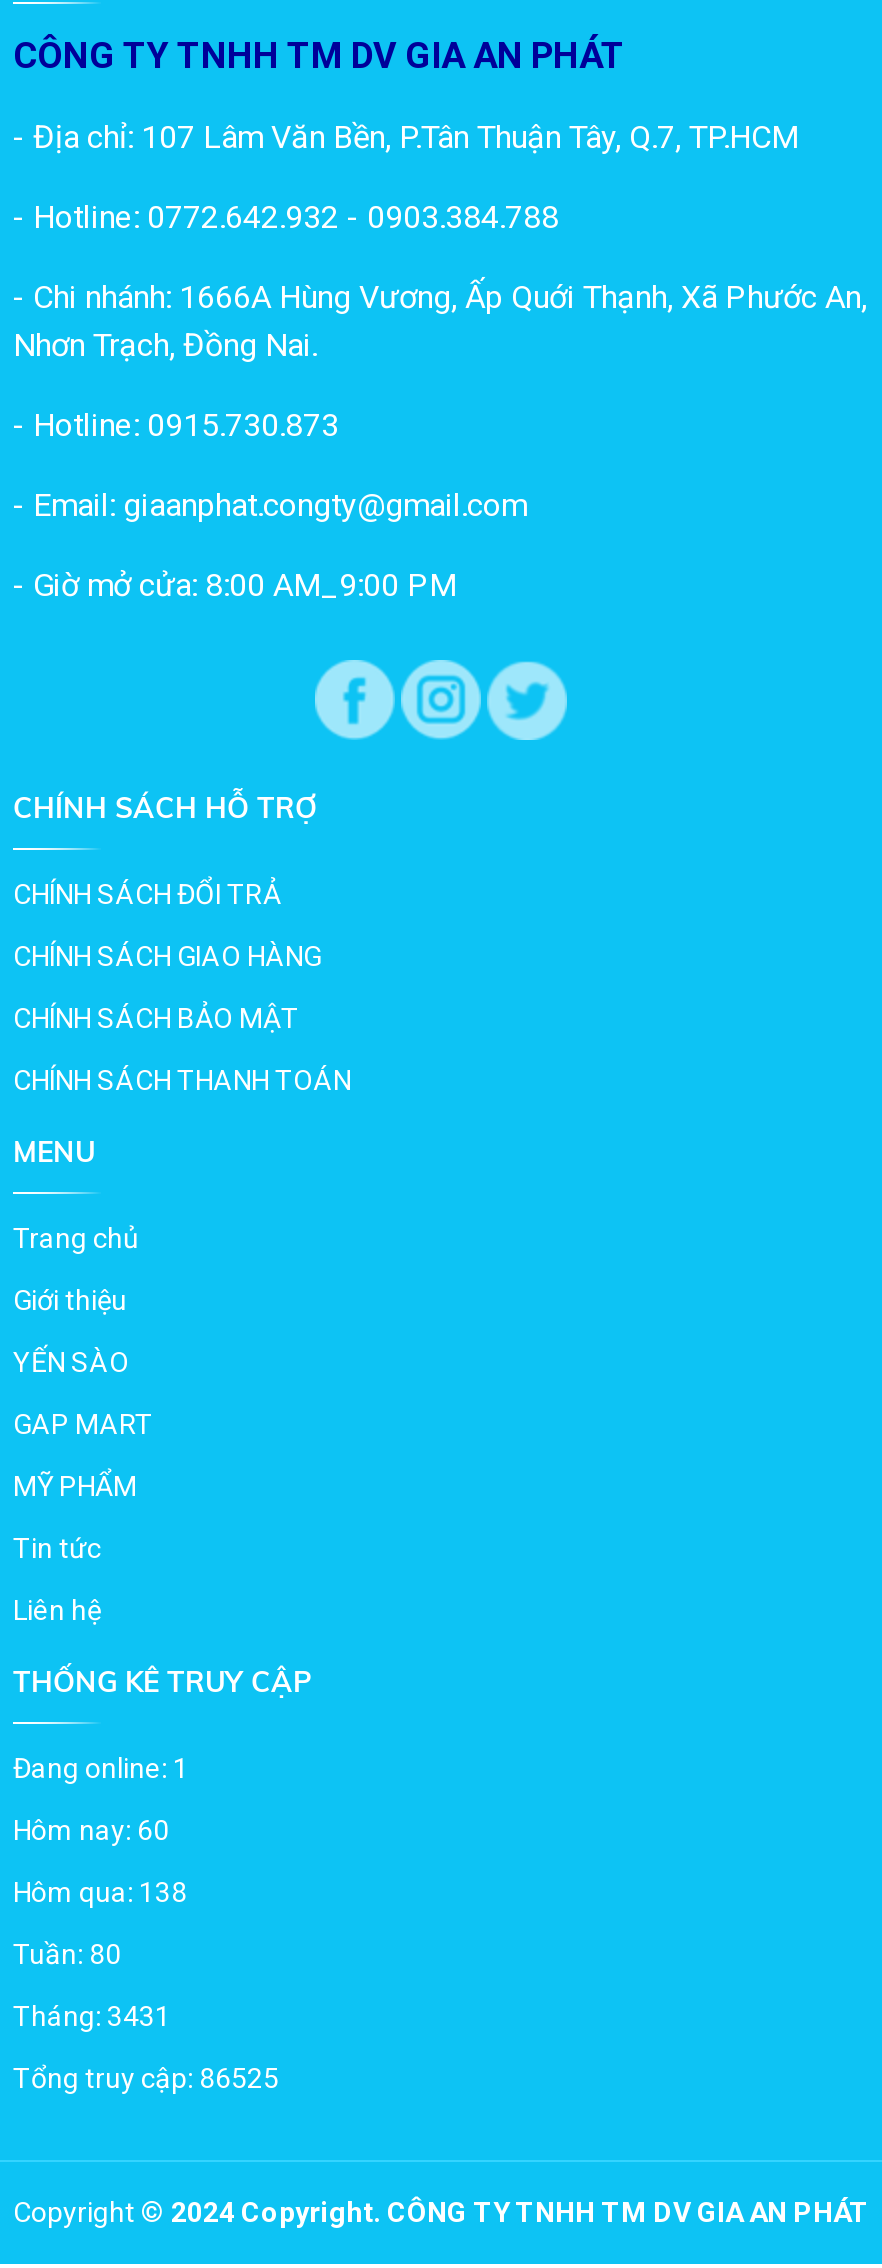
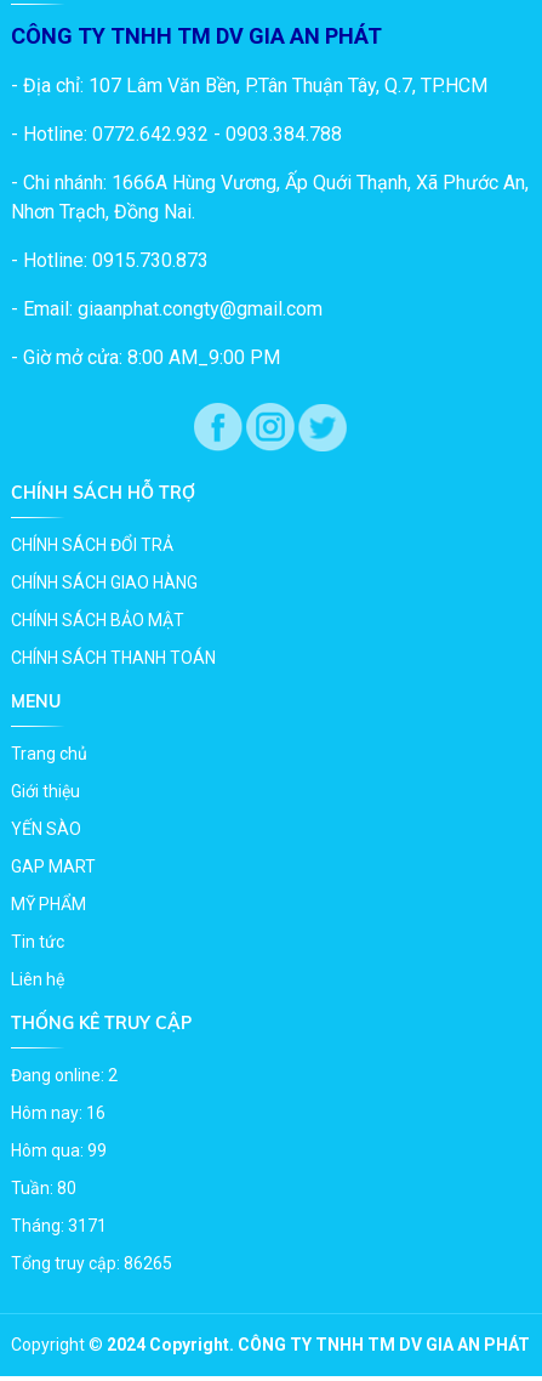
[13,1752,189,1784] Đang online: 1 -> [11,1065,118,1085] Đang online: 2
[13,1814,169,1846] Hôm nay: 60 -> [11,1103,105,1122] Hôm nay: 16
[13,1876,187,1908] Hôm qua: 138 -> [11,1141,107,1160] Hôm qua: 99
[13,2000,171,2032] Tháng: 3431 -> [11,1216,107,1235] Tháng: 3171
[13,2062,279,2094] Tổng truy cập: 86525 -> [11,1253,172,1273] Tổng truy cập: 86265

